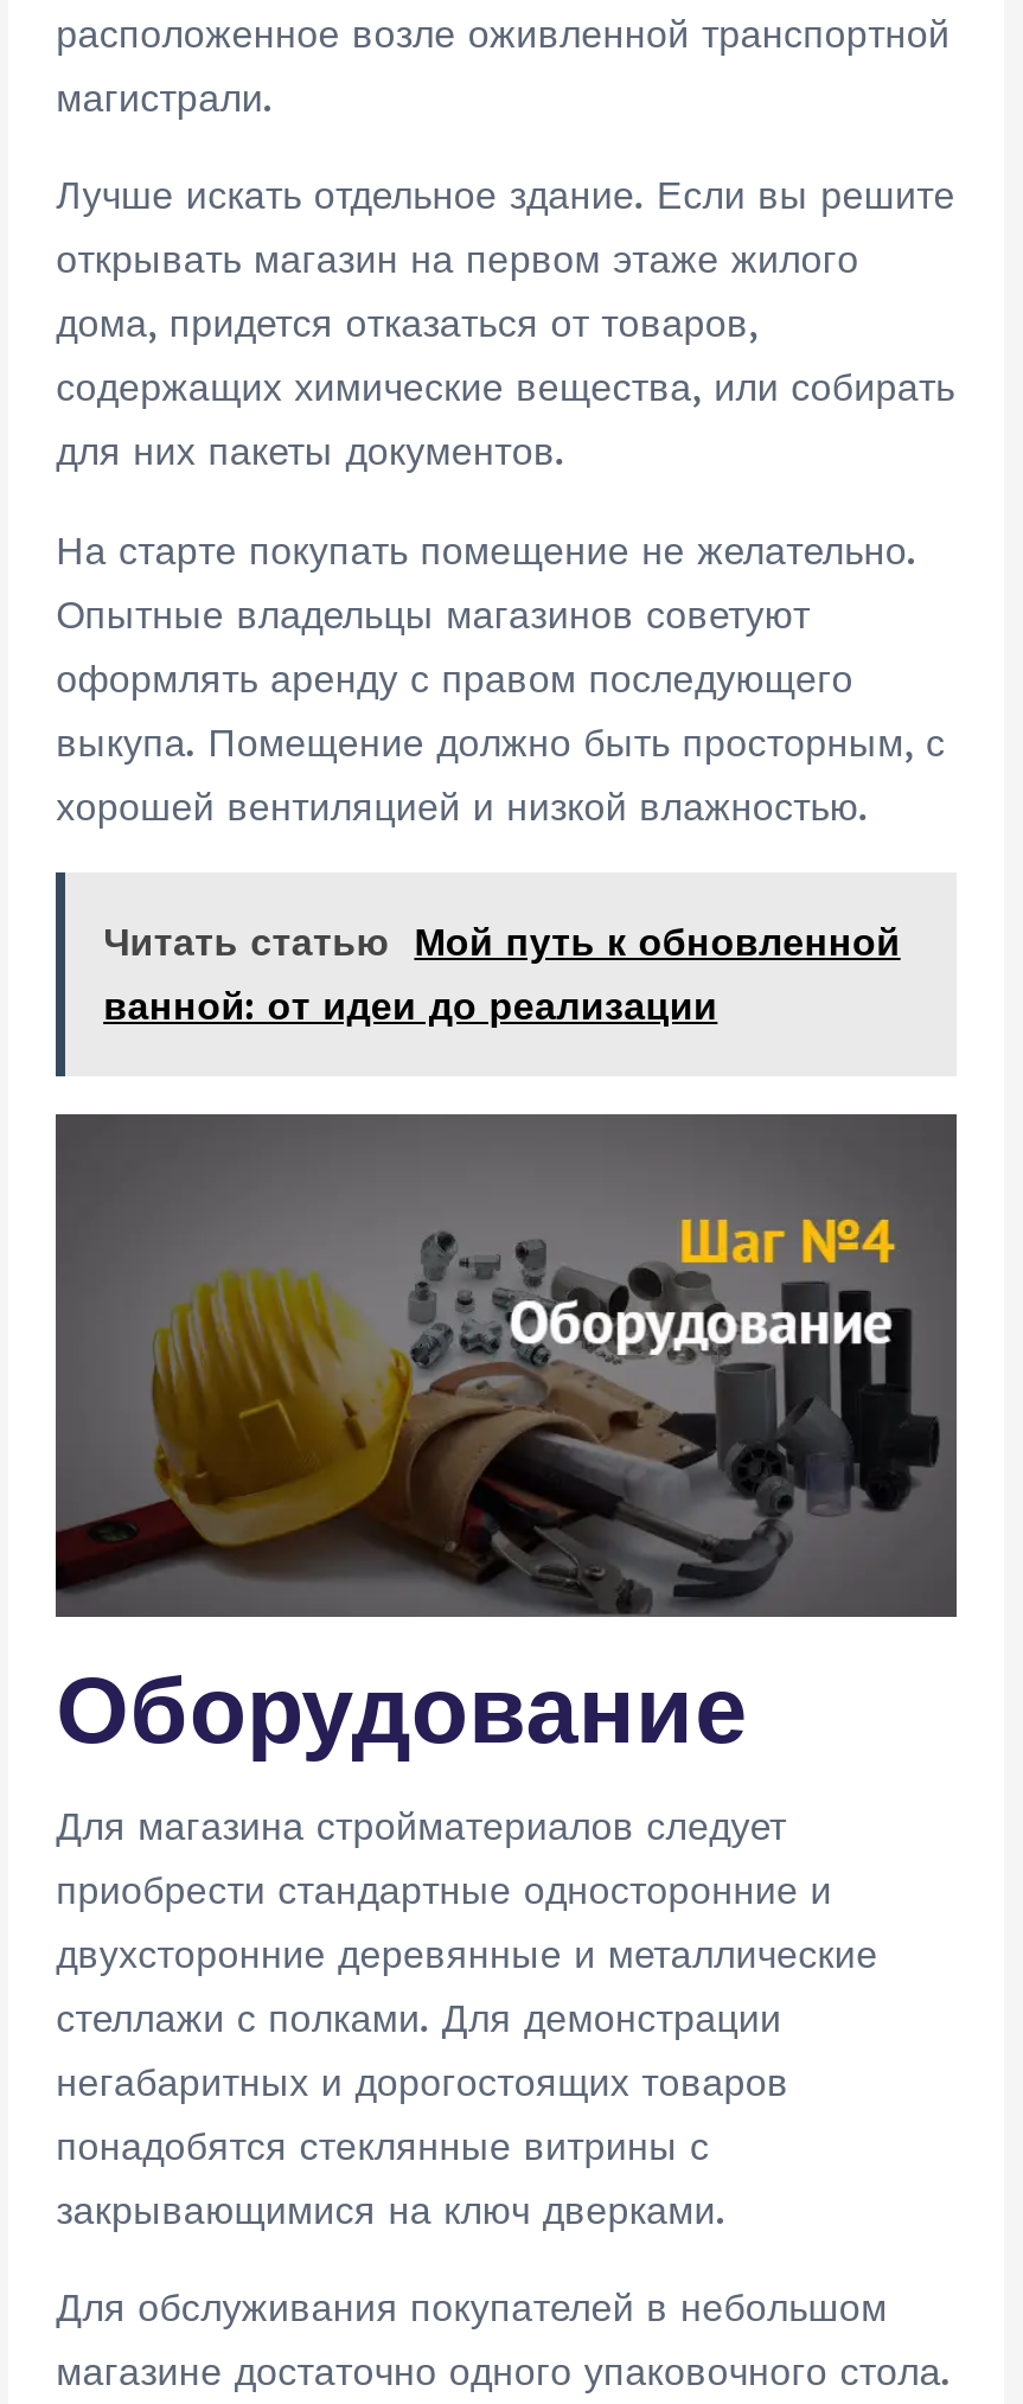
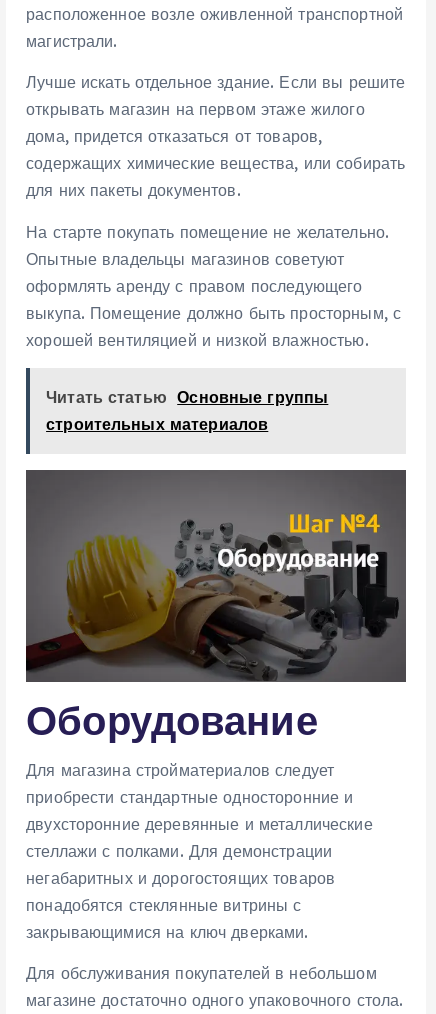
[103,917,900,1028] Читать статью Мой путь к обновленной | ванной: от идеи до реализации -> [46,387,328,434] Читать статью Основные группы | строительных материалов

